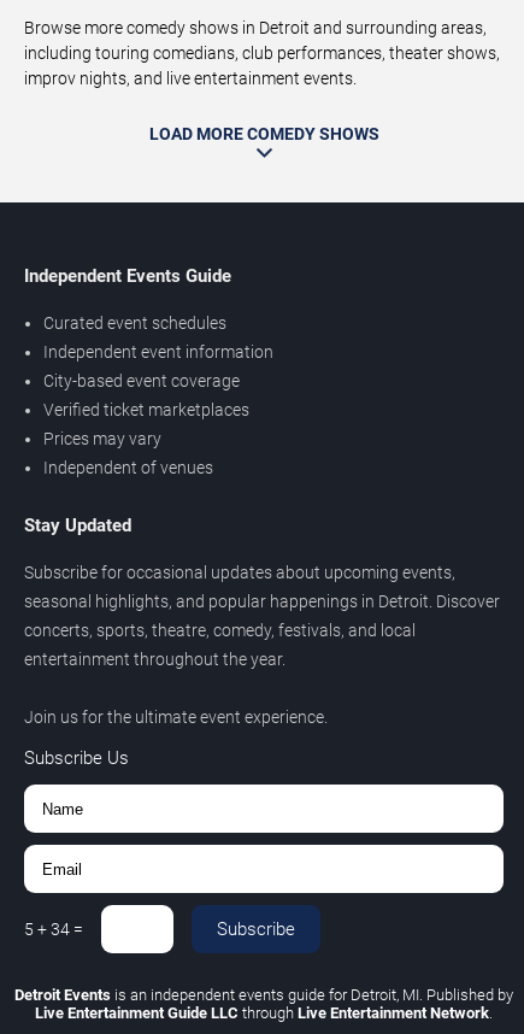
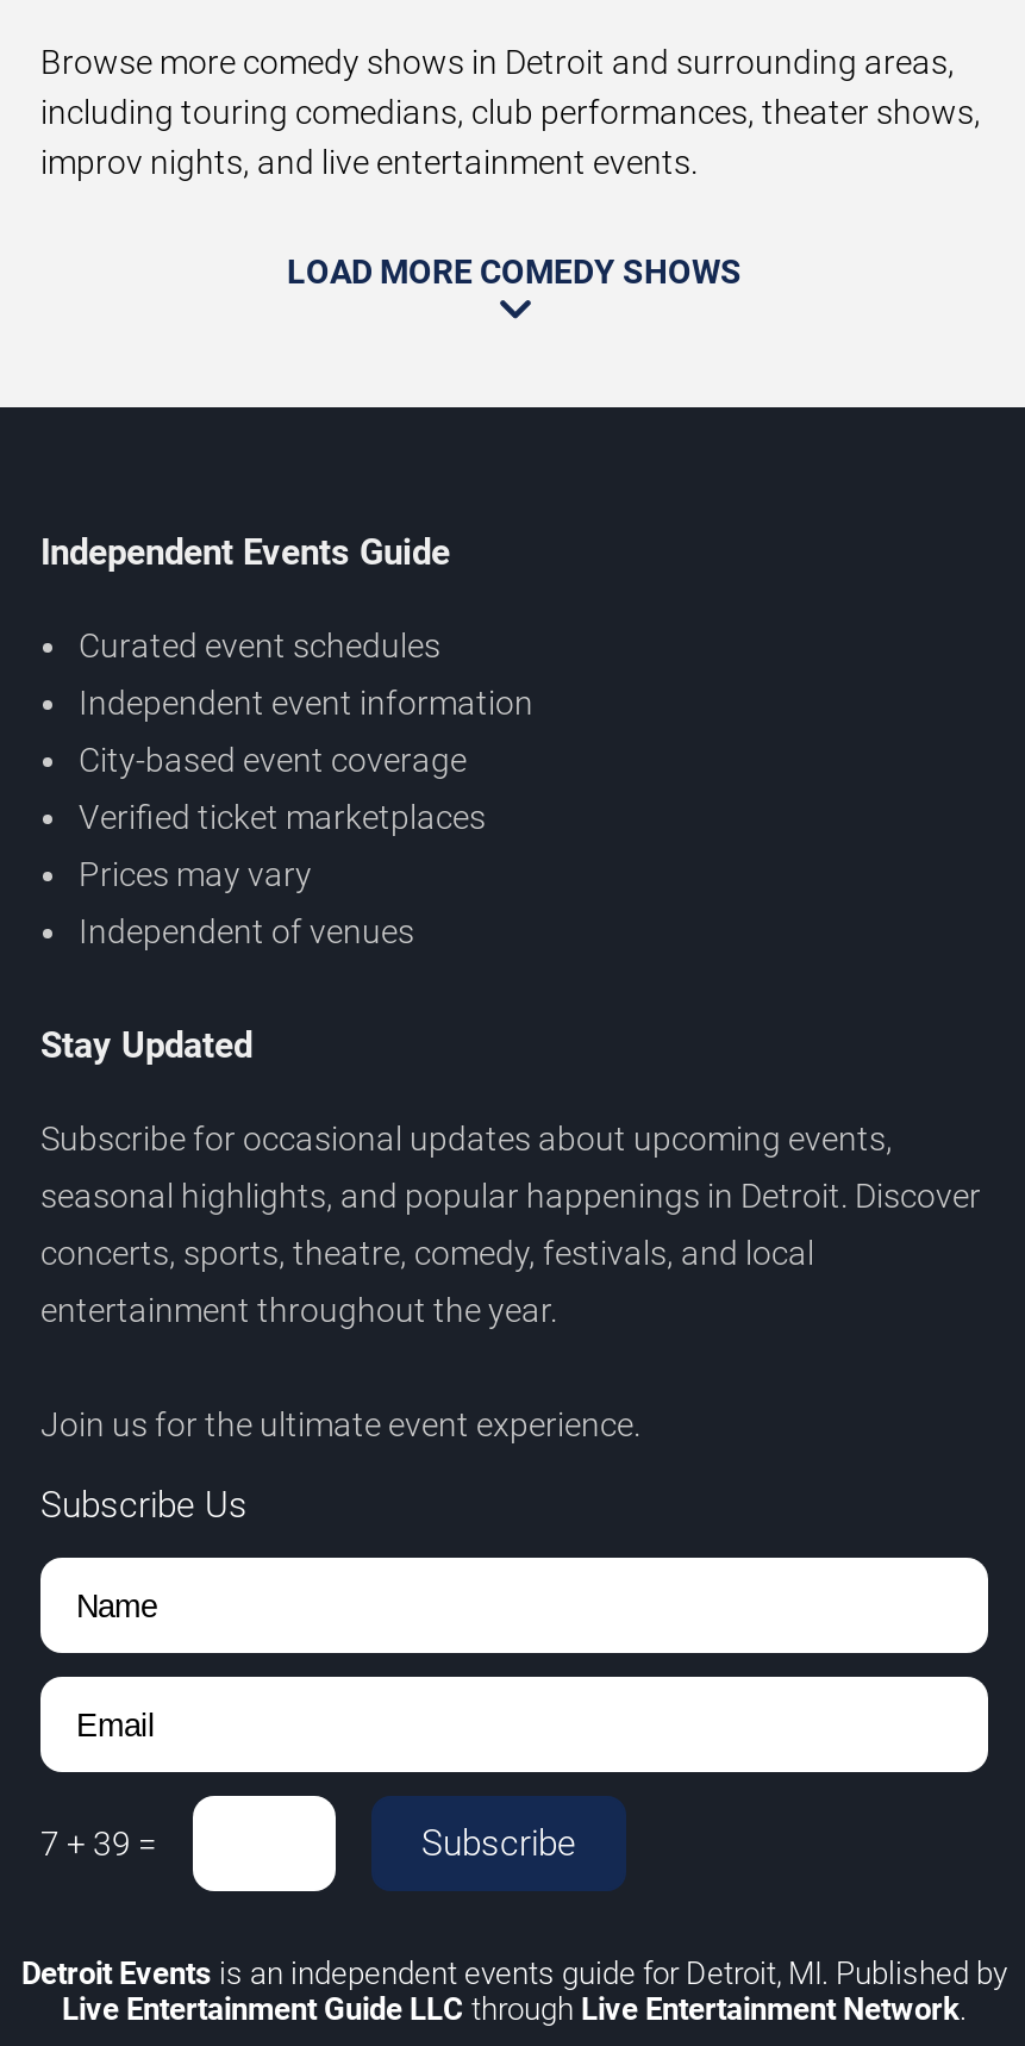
[24,920,83,939] 5 + 34 = -> [40,1825,157,1863] 7 + 39 =

